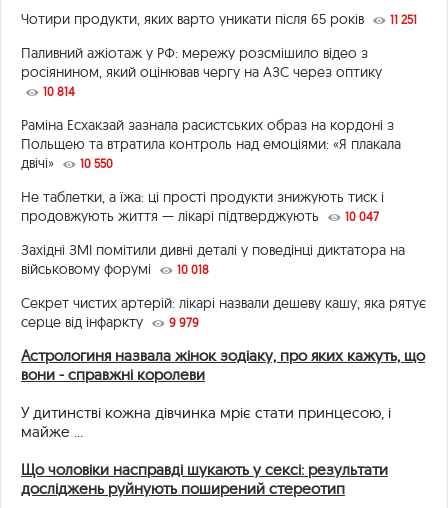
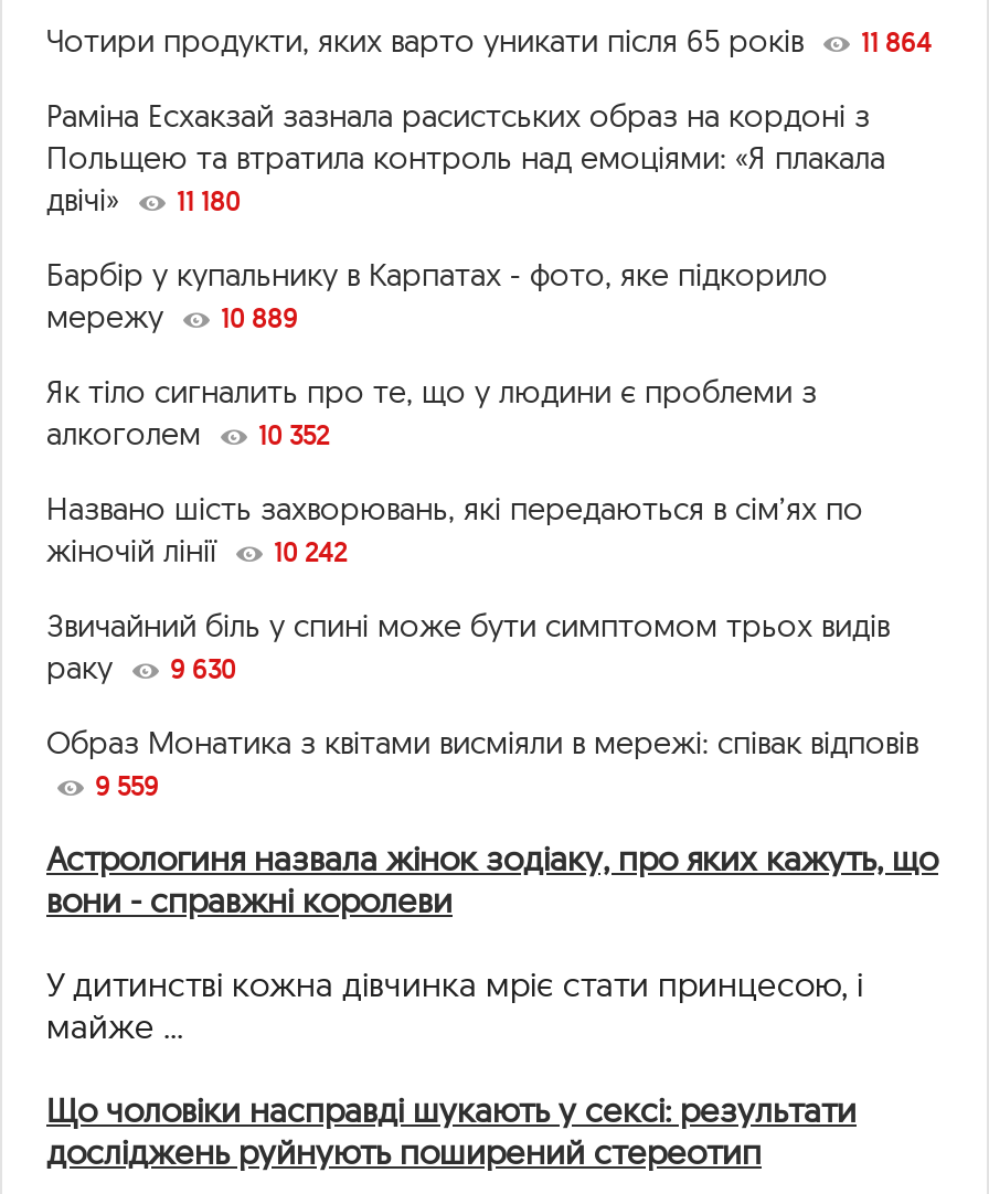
[21,12,417,99] 11 251 | Паливний ажіотаж у РФ: мережу розсмішило відео з | росіянином, який оцінював чергу на АЗС через оптику | 10 814 -> [861,26,932,59] 11 864
moved [21,116,401,172] -> [46,96,885,220]: Раміна Есхакзай зазнала расистських образ на кордоні з | Польщею та втратила контроль над емоціями: «Я плакала | двічі»
[21,156,426,331] 10 550 | Не таблетки, а їжа: ці прості продукти знижують тиск і | продовжують життя — лікарі підтверджують | 10 047 | Західні ЗМІ помітили дивні деталі у поведінці диктатора на | військовому форумі | 10 018 | Секрет чистих артерій: лікарі назвали дешеву кашу, яка рятує | серце від інфаркту | 9 979 -> [46,185,918,803] 11 180 | Барбір у купальнику в Карпатах - фото, яке підкорило | мережу | 10 889 | Як тіло сигналить про те, що у людини є проблеми з | алкоголем | 10 352 | Названо шість захворювань, які передаються в сім’ях по | жіночій лінії | 10 242 | Звичайний біль у спині може бути симптомом трьох видів | раку | 9 630 | Образ Монатика з квітами висміяли в мережі: співак відповів | 9 559

